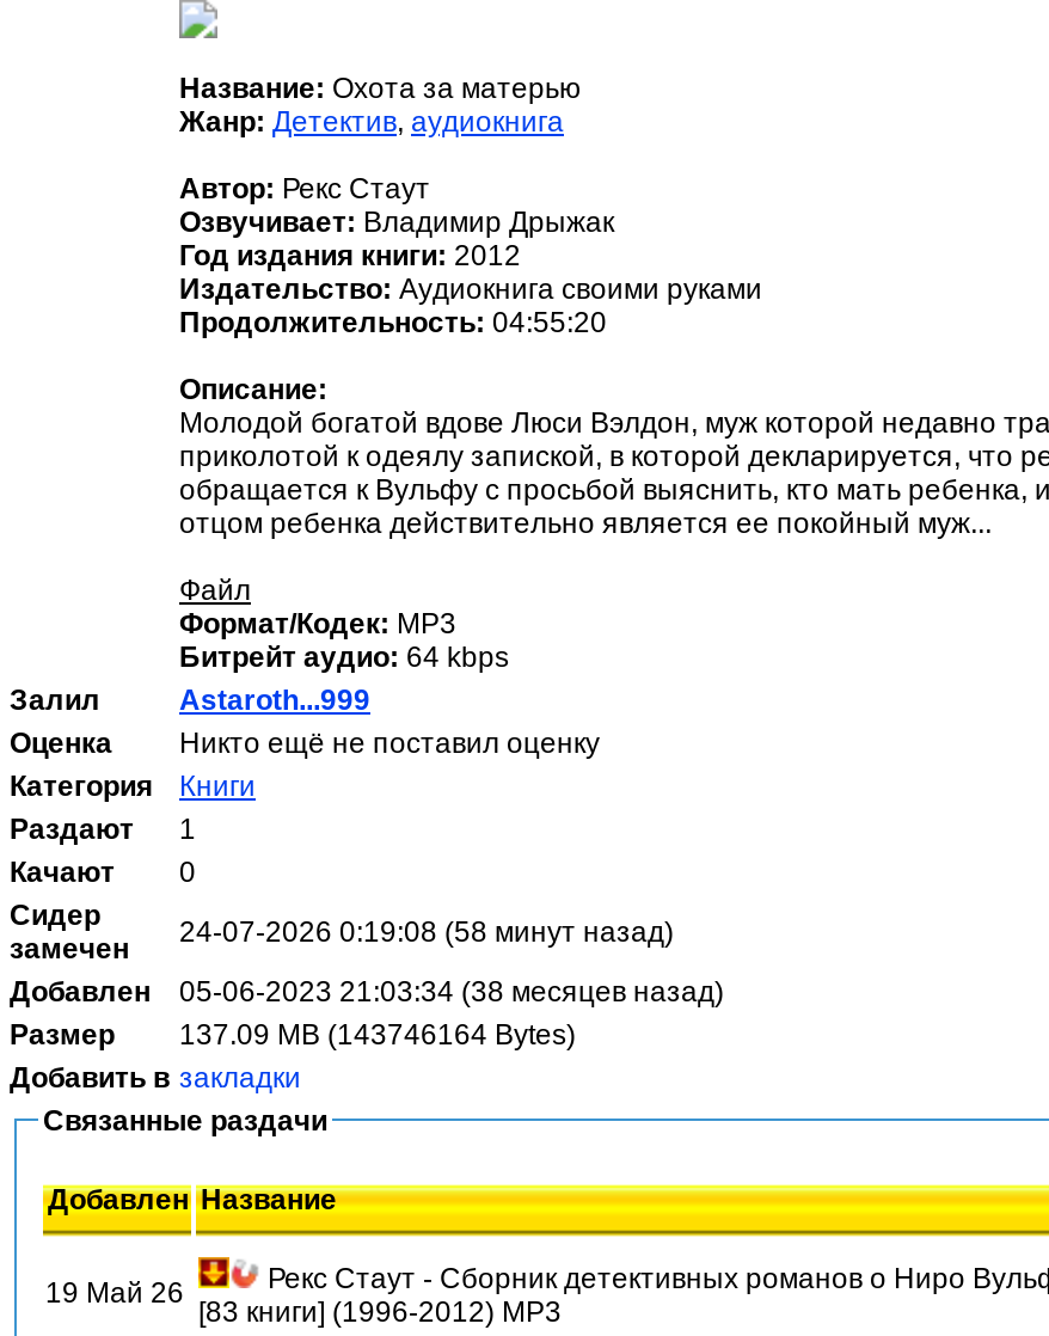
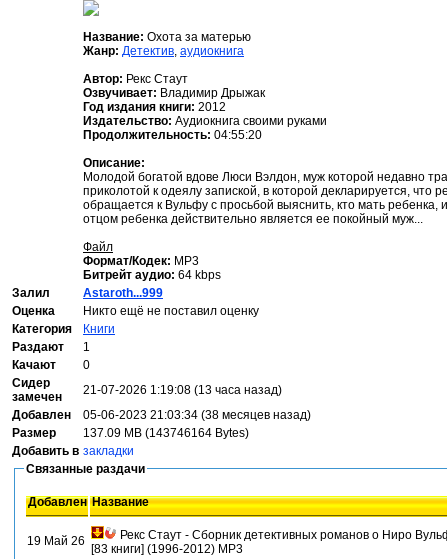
[10,915,674,965] замечен 24-07-2026 0:19:08 (58 минут назад) -> [12,383,282,404] замечен 21-07-2026 1:19:08 (13 часа назад)

